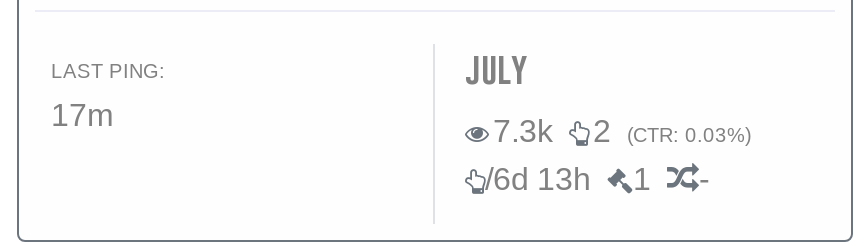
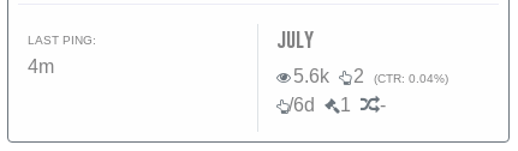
[51,98,113,132] 17m -> [28,56,54,77] 4m
[485,114,751,196] 7.3k | 2 (CTR: 0.03%) | /6d 13h -> [288,66,448,115] 5.6k | 2 (CTR: 0.04%) | /6d

